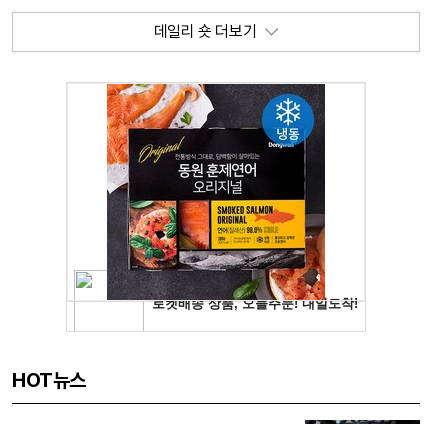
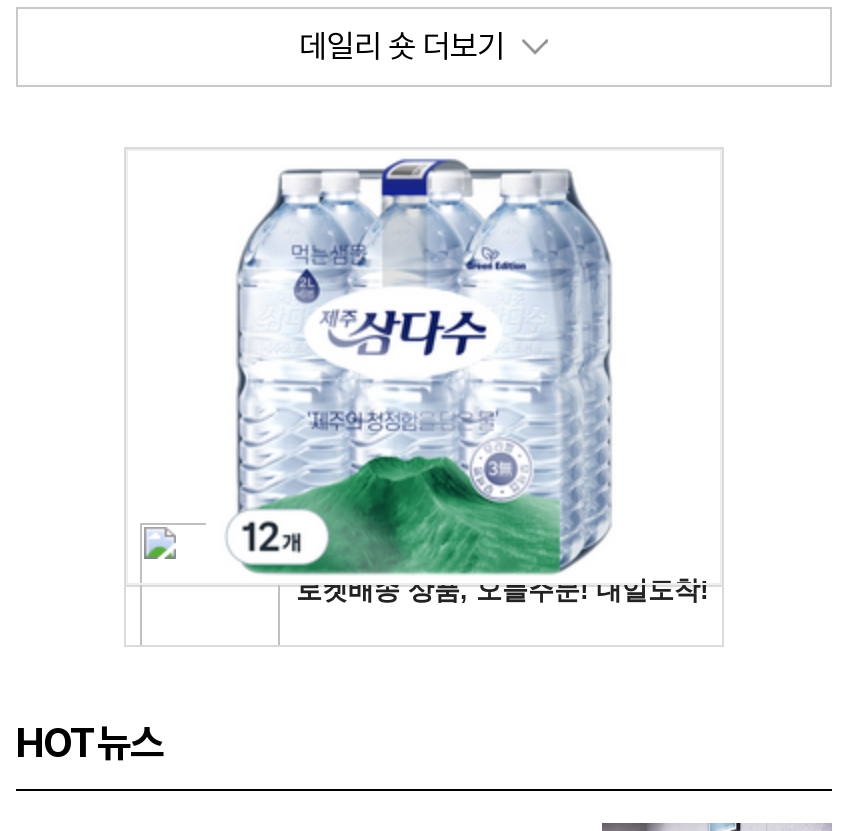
[106,83,326,301] [image] -> [206,151,642,585] [image]

